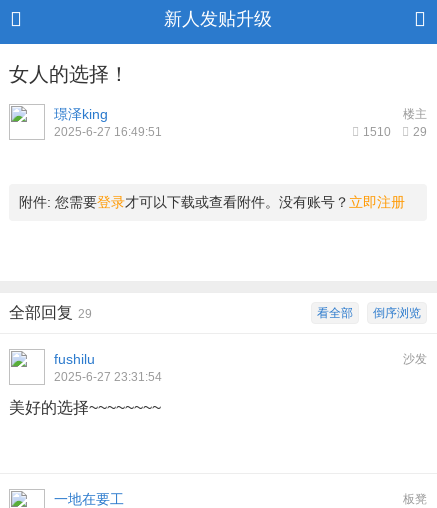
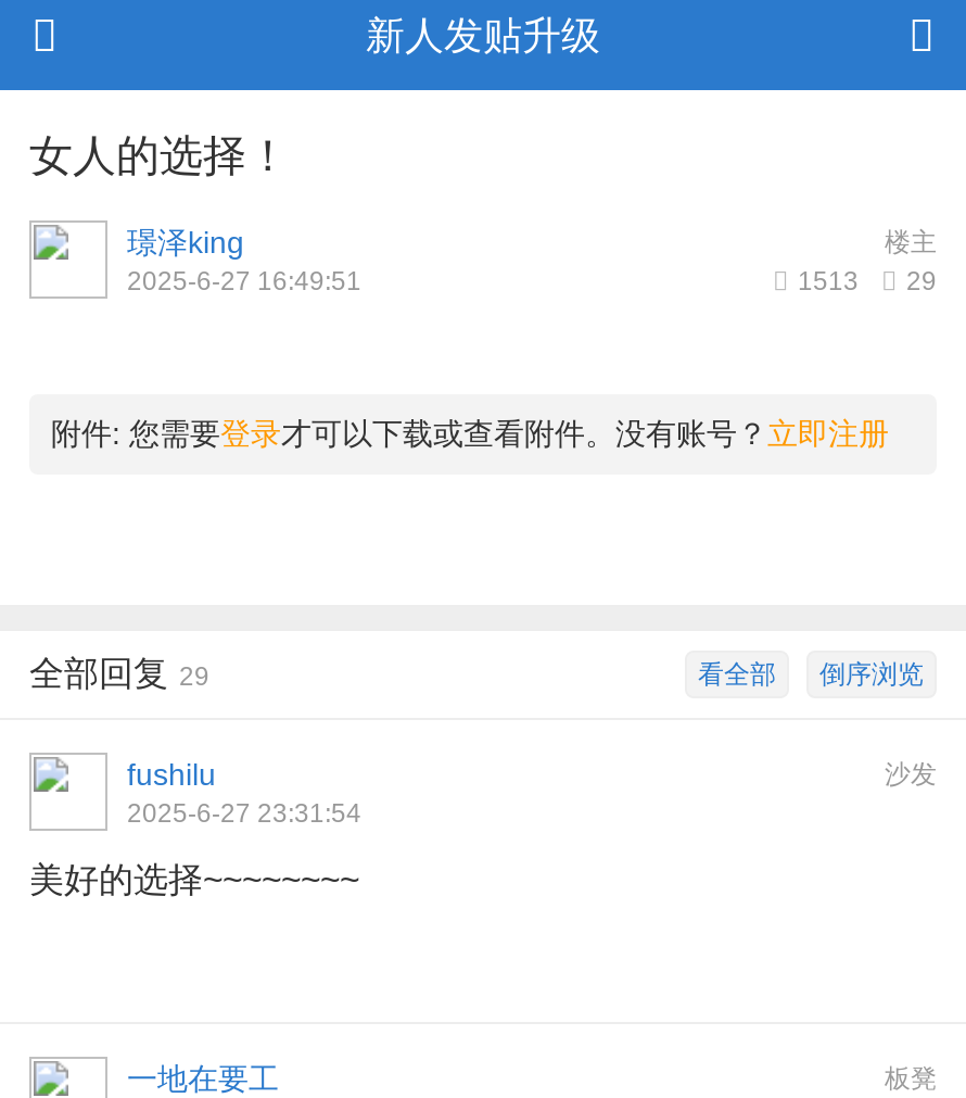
[363,125,427,139] 1510 29 -> [798,266,937,296] 1513 29

